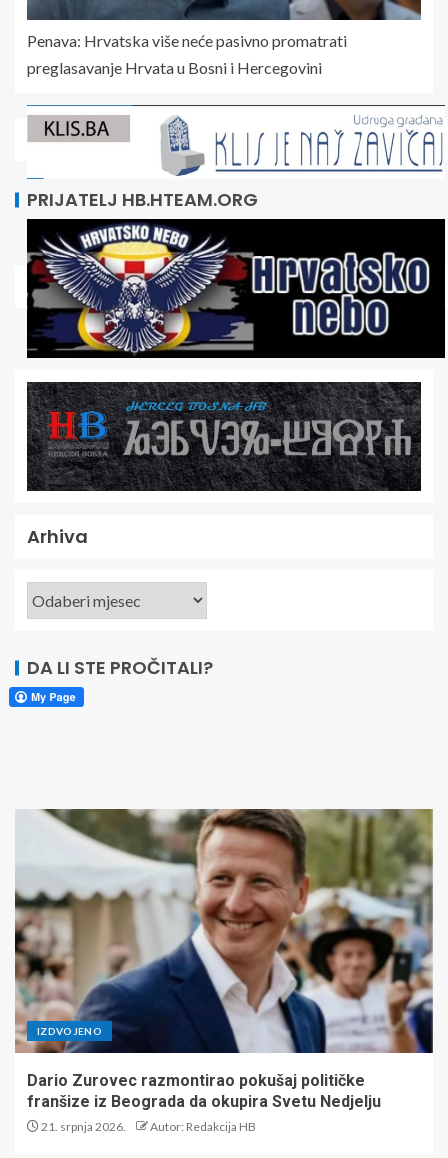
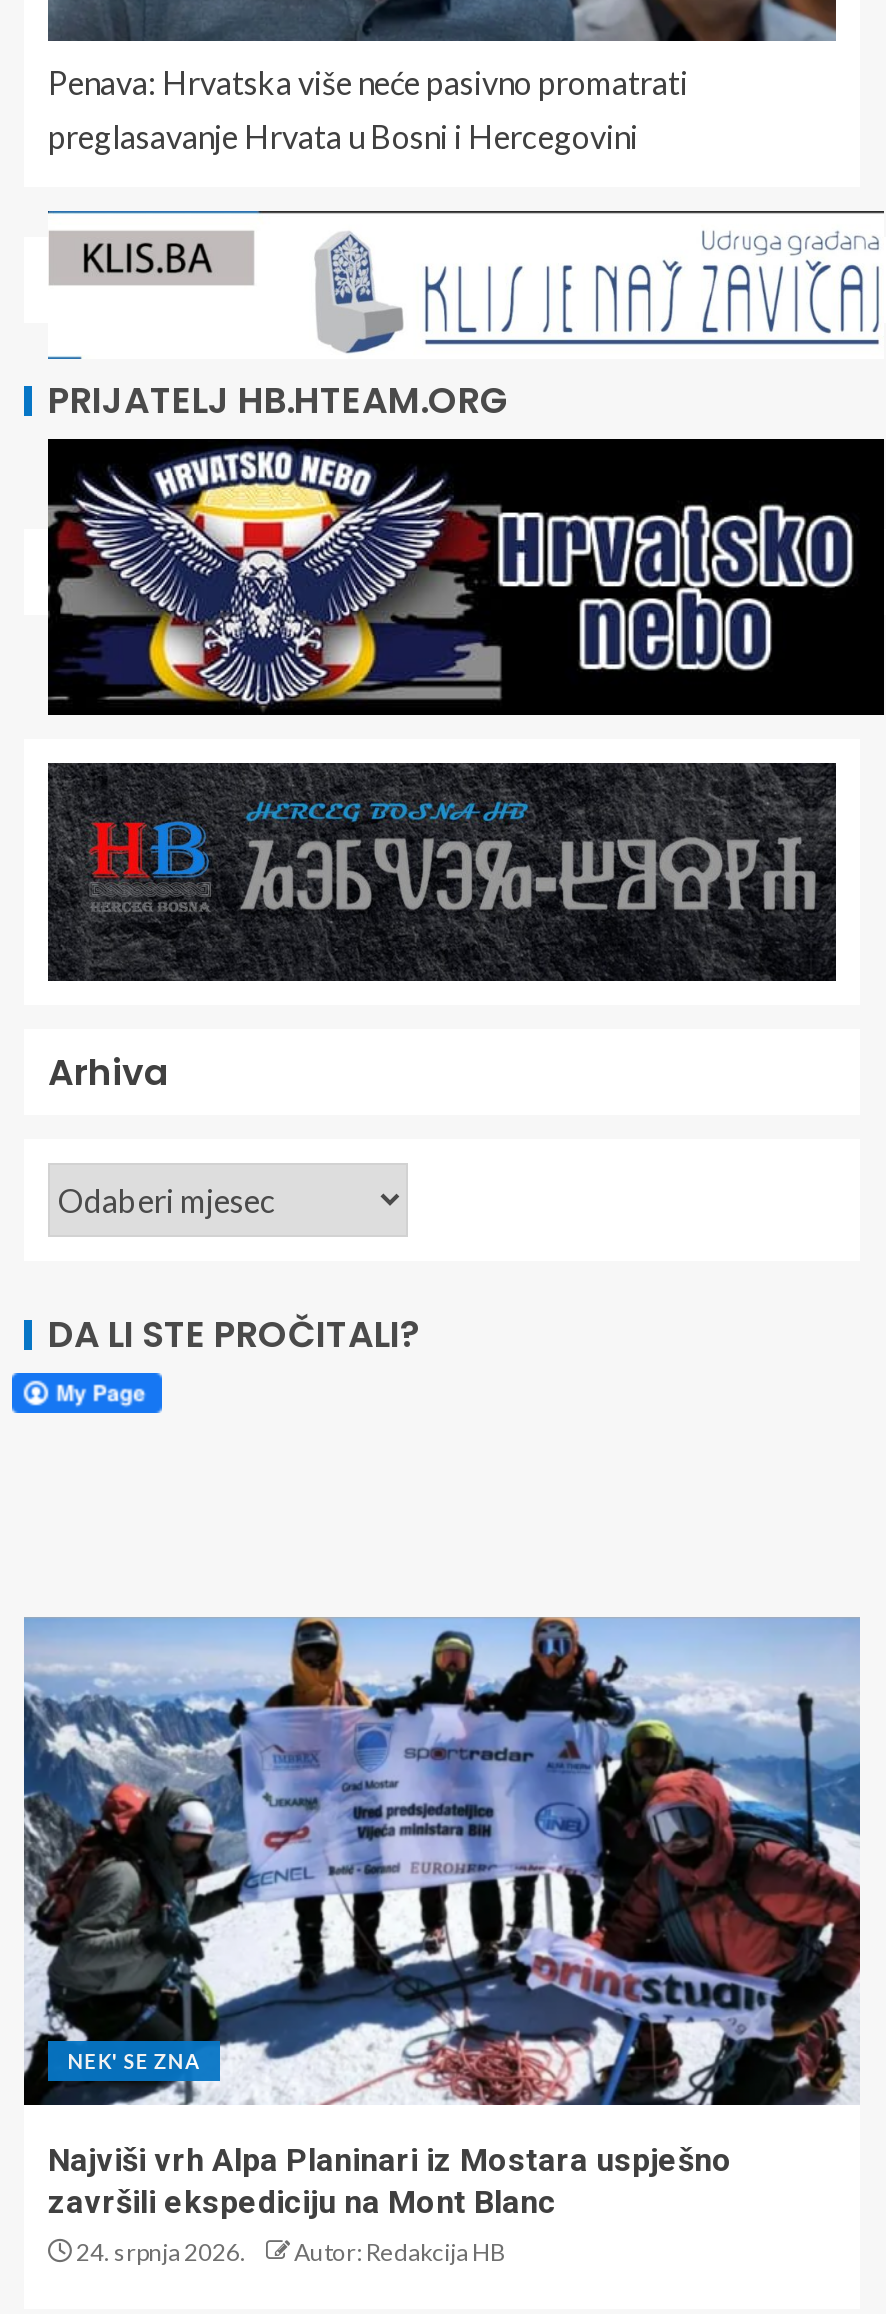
[14,808,434,1054] [image] | IZDVOJENO -> [22,1616,862,2106] [image] | NEK' SE ZNA
[27,1071,381,1134] Dario Zurovec razmontirao pokušaj političke | franšize iz Beograda da okupira Svetu Nedjelju | 21. srpnja 2026. -> [48,2141,732,2267] Najviši vrh Alpa Planinari iz Mostara uspješno | završili ekspediciju na Mont Blanc | 24. srpnja 2026.

